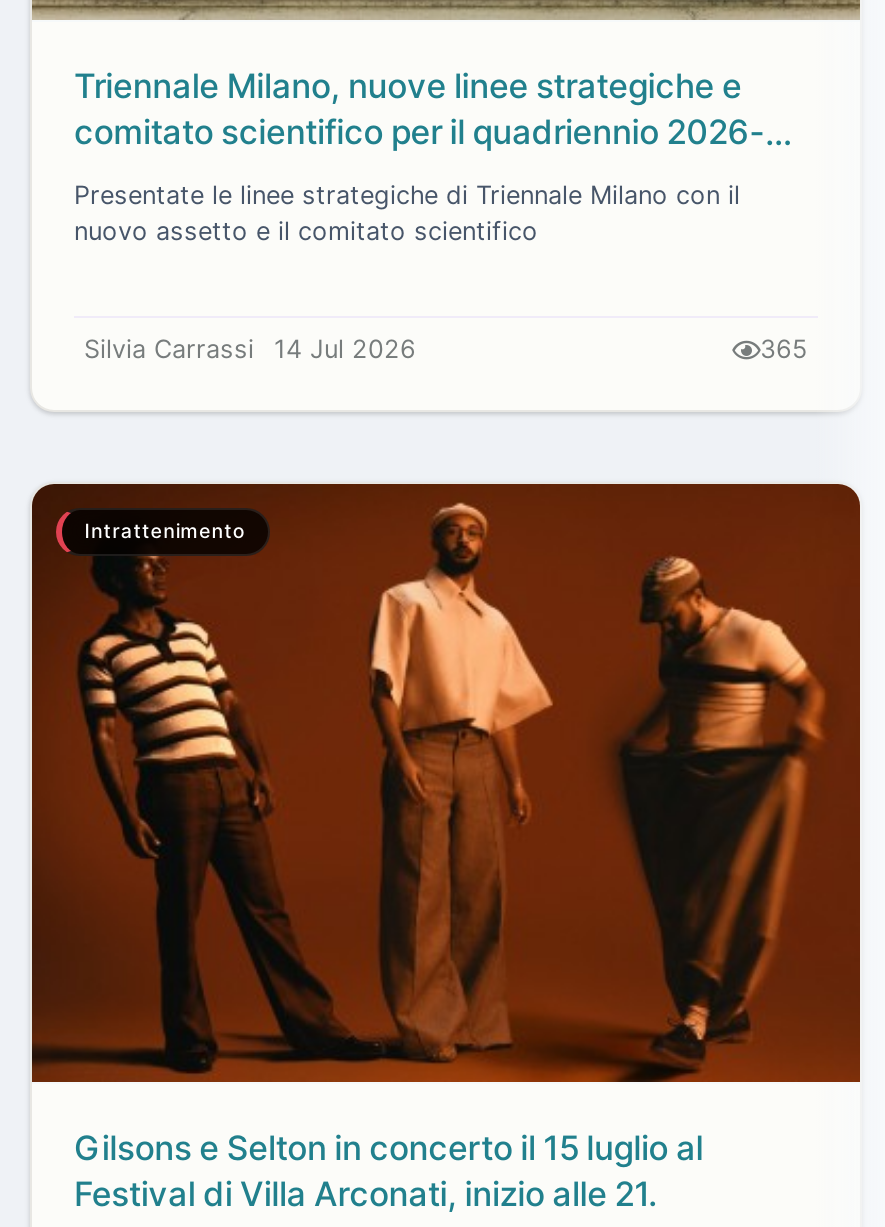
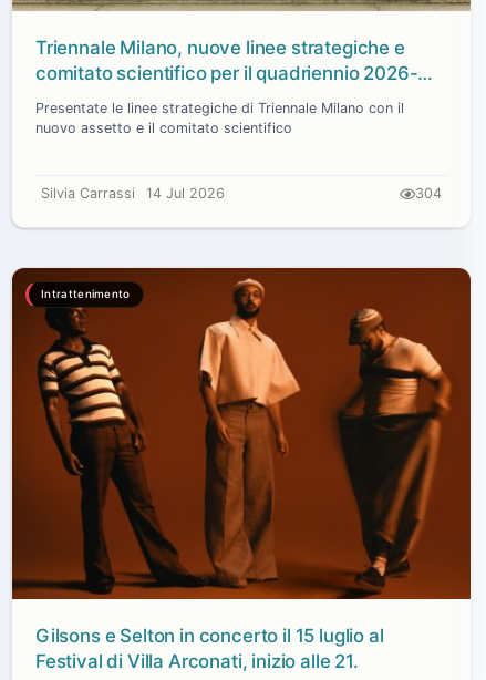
[760,334,808,364] 365 -> [415,185,442,201] 304

